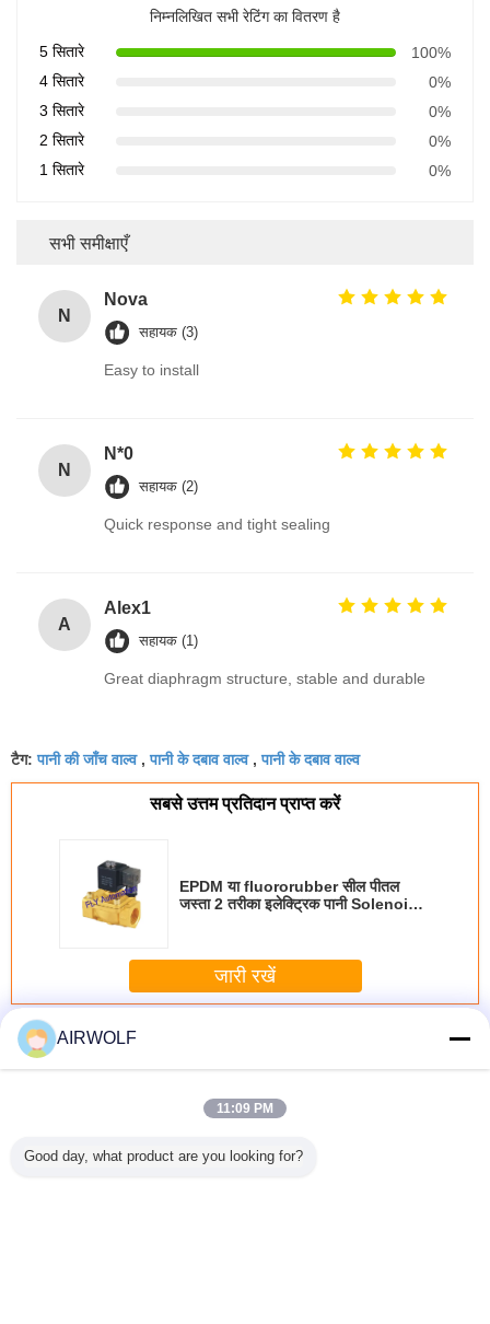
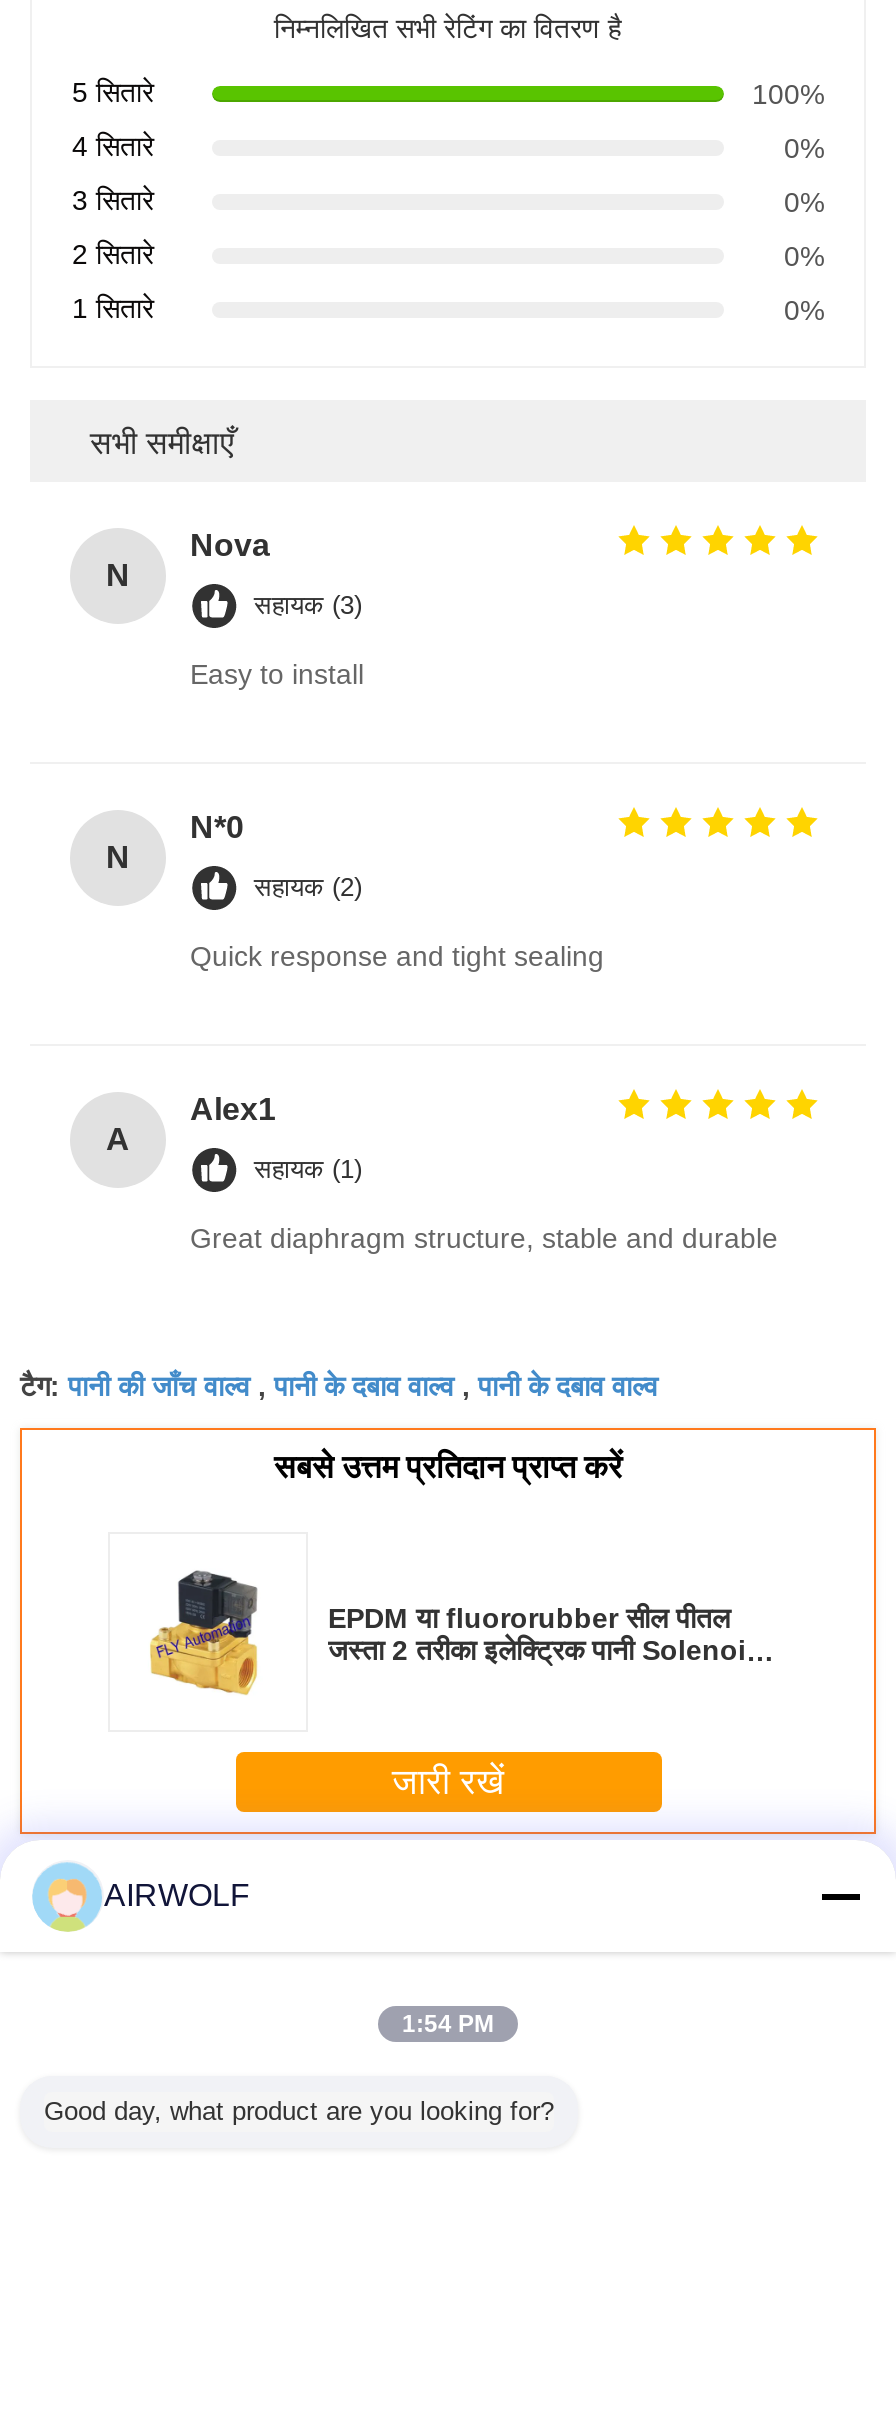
[217,1101,273,1116] 11:09 PM -> [402,2010,494,2038] 1:54 PM

